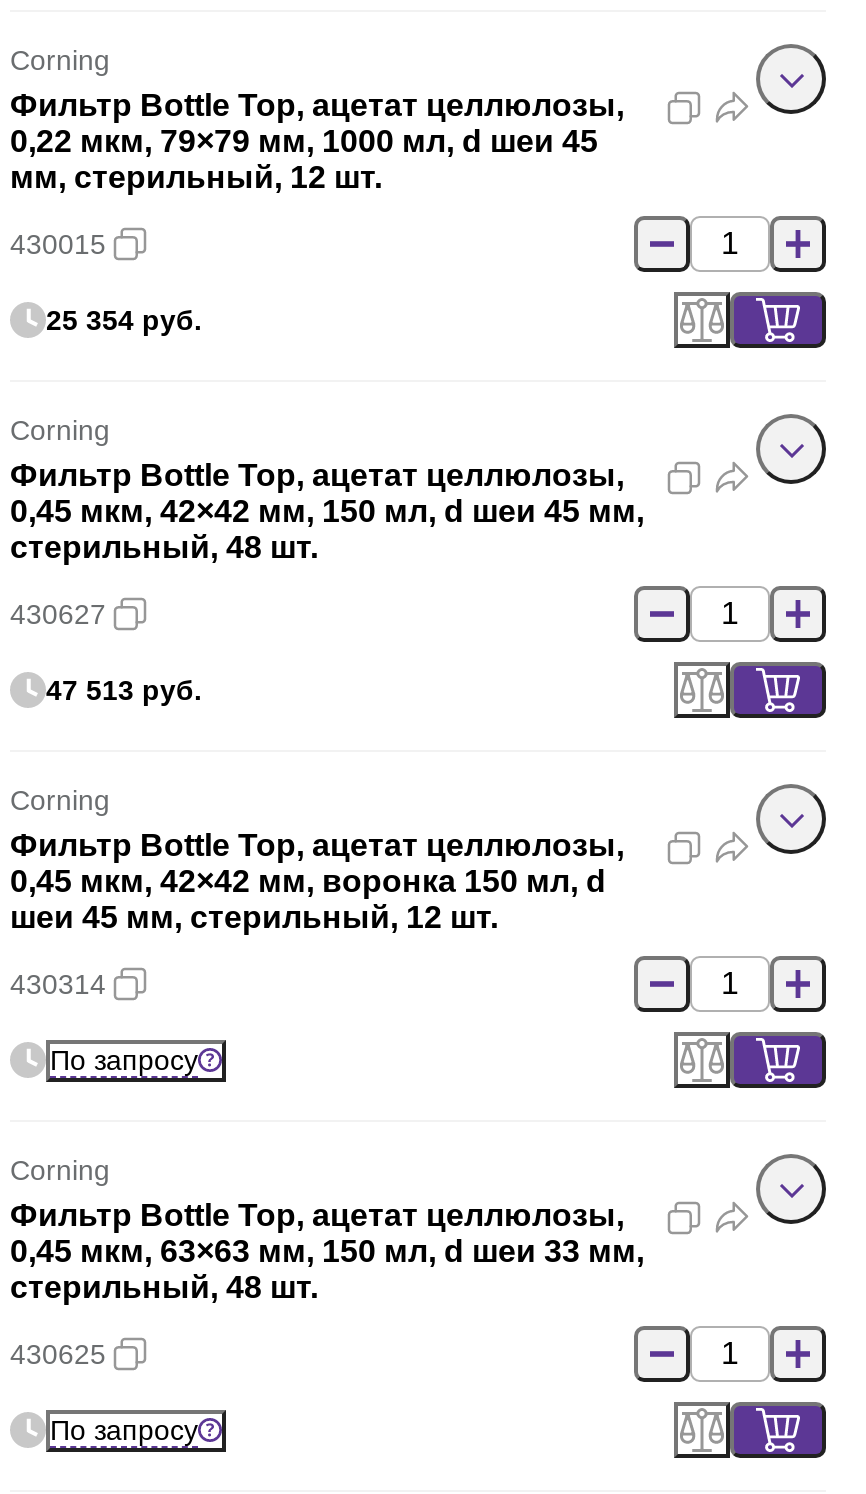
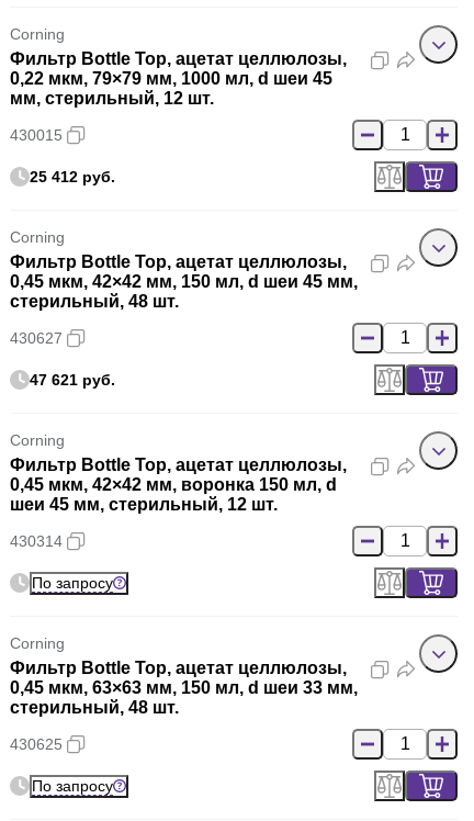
[46,304,202,336] 25 354 руб. -> [30,168,115,185] 25 412 руб.
[46,674,202,706] 47 513 руб. -> [30,371,115,389] 47 621 руб.

